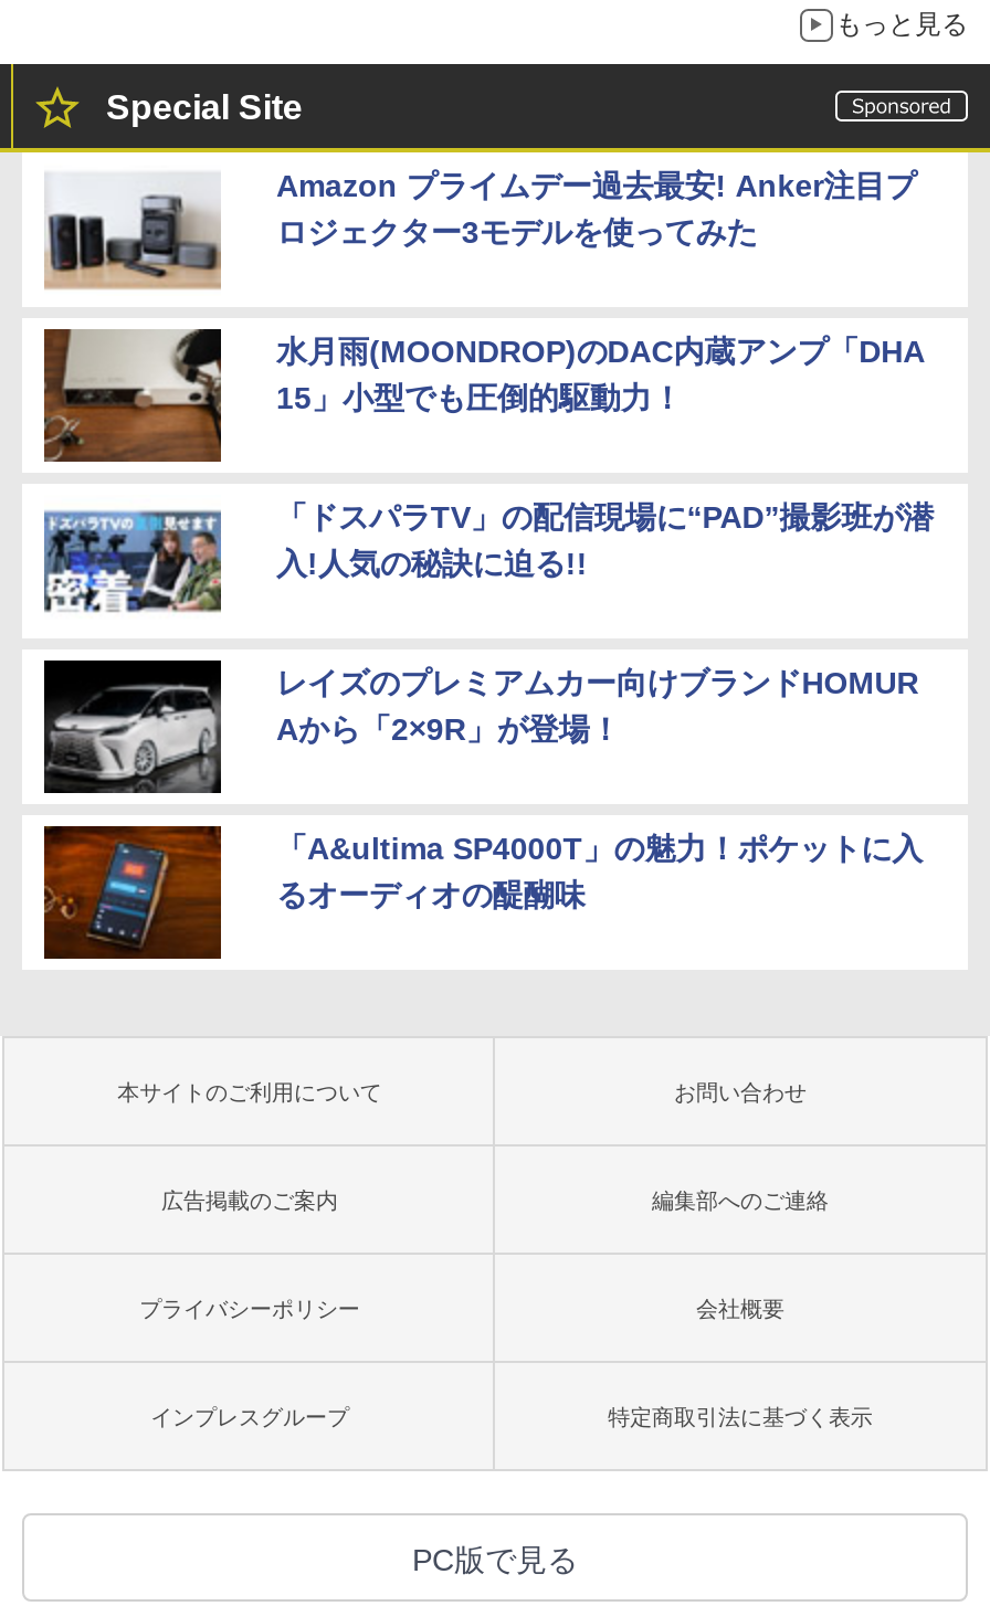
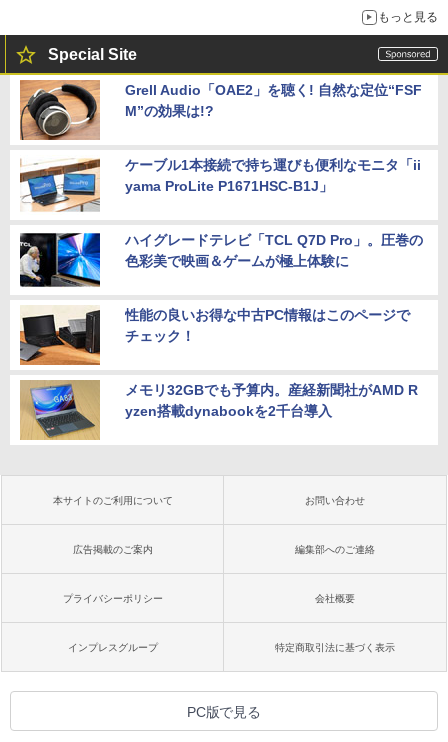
[44,163,916,296] [image] | Amazon プライムデー過去最安! Anker注目プ | ロジェクター3モデルを使ってみた -> [19,79,422,141] [image] | Grell Audio「OAE2」を聴く! 自然な定位“FSF | M”の効果は!?
[42,327,925,464] [image] | 水月雨(MOONDROP)のDAC内蔵アンプ「DHA | 15」小型でも圧倒的駆動力！ -> [20,155,421,215] [image] | ケーブル1本接続で持ち運びも便利なモニタ「ii | yama ProLite P1671HSC-B1J」
[42,500,934,621] [image] | 「ドスパラTV」の配信現場に“PAD”撮影班が潜 | 入!人気の秘訣に迫る!! -> [19,232,423,288] [image] | ハイグレードテレビ「TCL Q7D Pro」。圧巻の | 色彩美で映画＆ゲームが極上体験に
[42,658,919,795] [image] | レイズのプレミアムカー向けブランドHOMUR | Aから「2×9R」が登場！ -> [19,305,410,366] [image] | 性能の良いお得な中古PC情報はこのページで | チェック！
[42,826,923,961] [image] | 「A&ultima SP4000T」の魅力！ポケットに入 | るオーディオの醍醐味 -> [20,379,418,441] [image] | メモリ32GBでも予算内。産経新聞社がAMD R | yzen搭載dynabookを2千台導入

